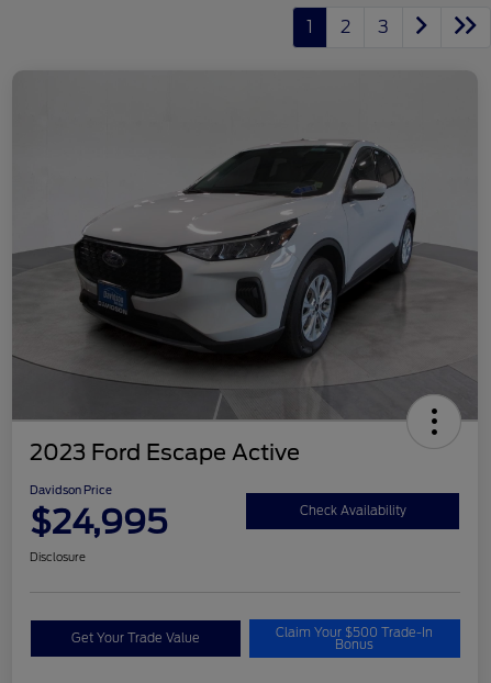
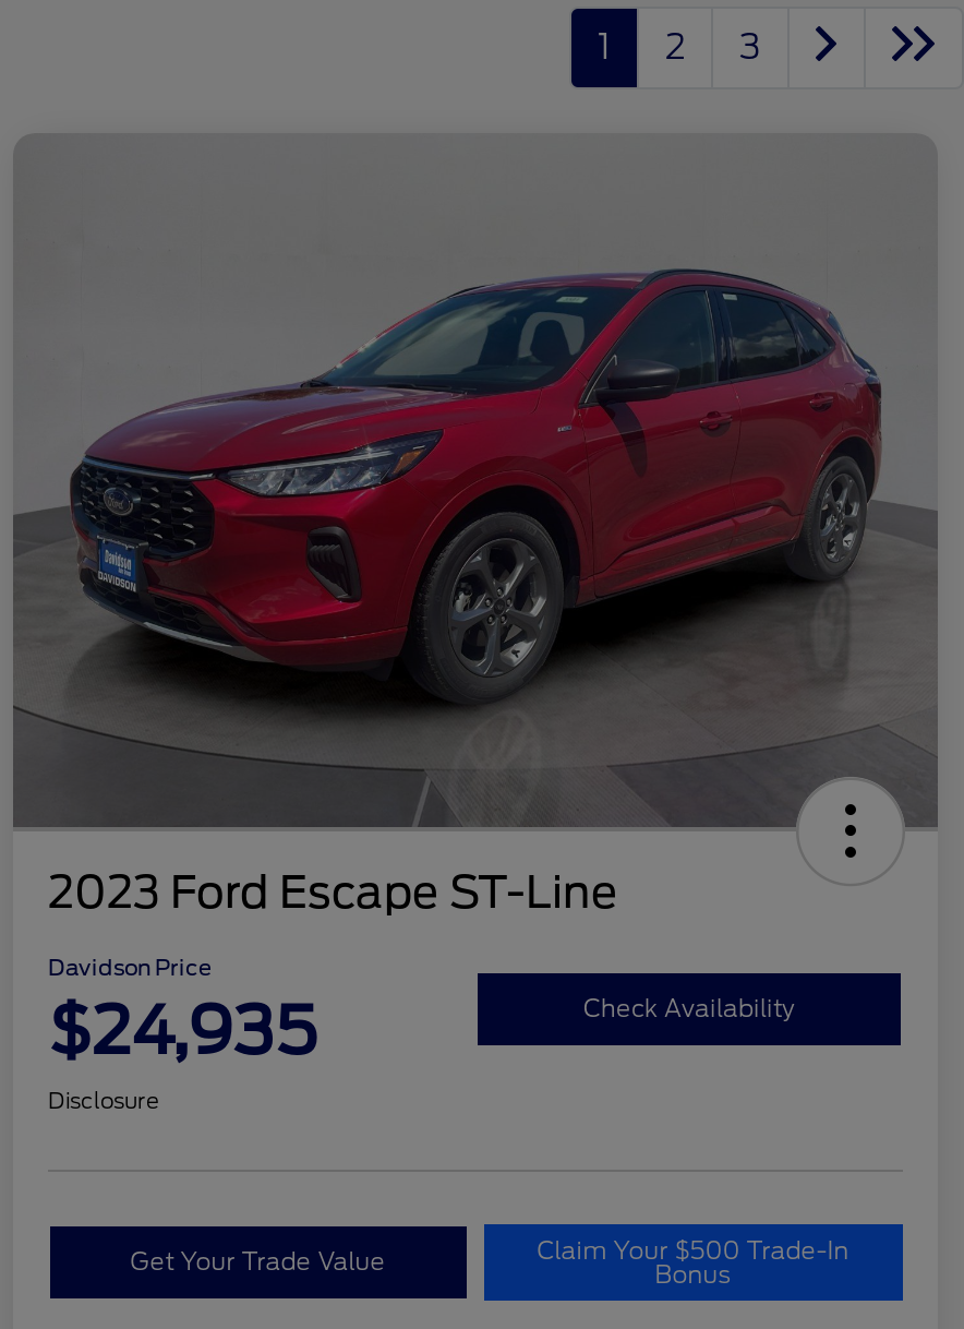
[12,138,478,382] [image] -> [15,268,936,755] [image]
[30,439,300,466] 2023 Ford Escape Active -> [48,867,617,919] 2023 Ford Escape ST-Line
[30,502,167,542] $24,995 -> [48,991,316,1070] $24,935

